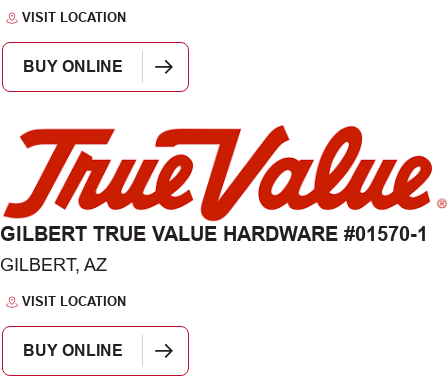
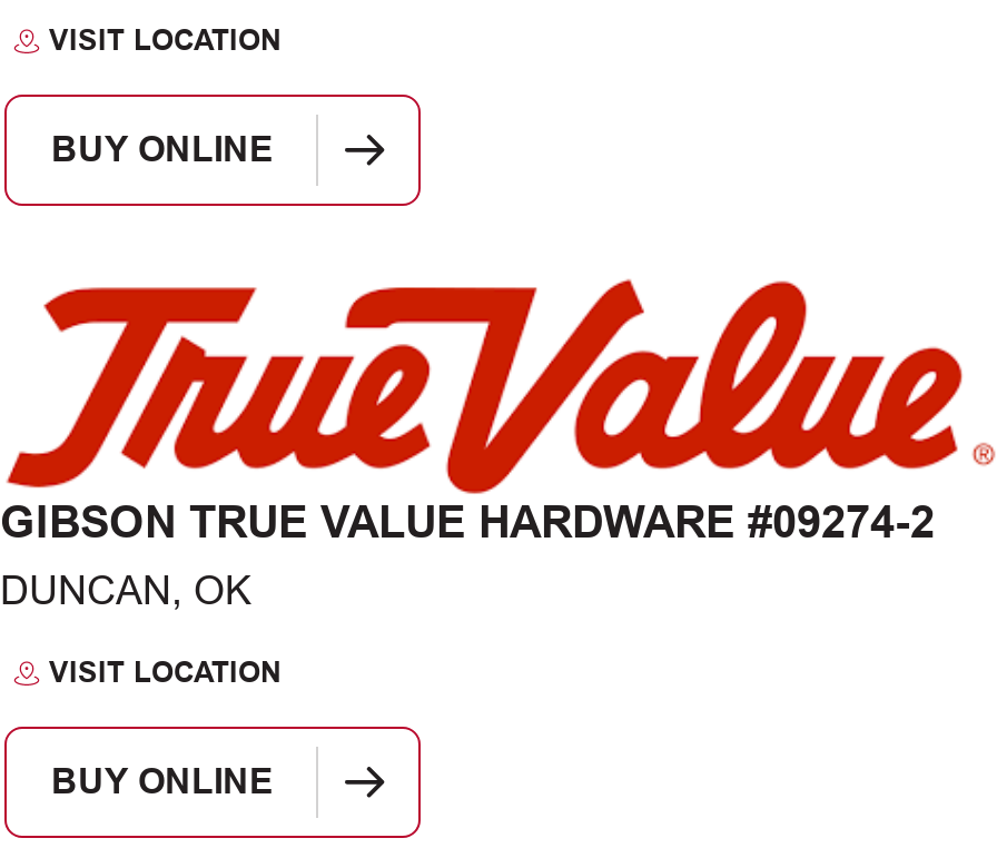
[0,223,428,245] GILBERT TRUE VALUE HARDWARE #01570-1 -> [0,497,935,546] GIBSON TRUE VALUE HARDWARE #09274-2
[0,255,107,275] GILBERT, AZ -> [0,568,251,613] DUNCAN, OK

